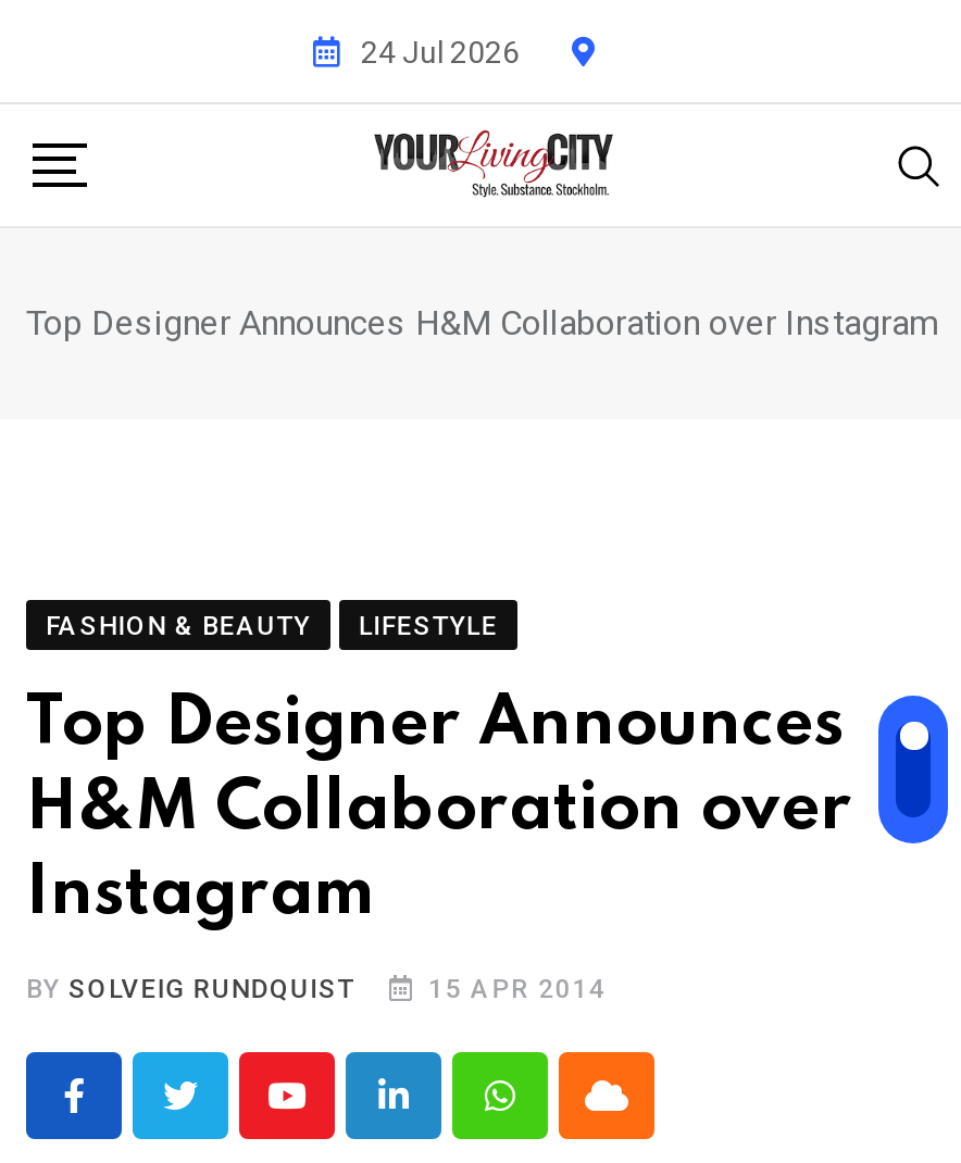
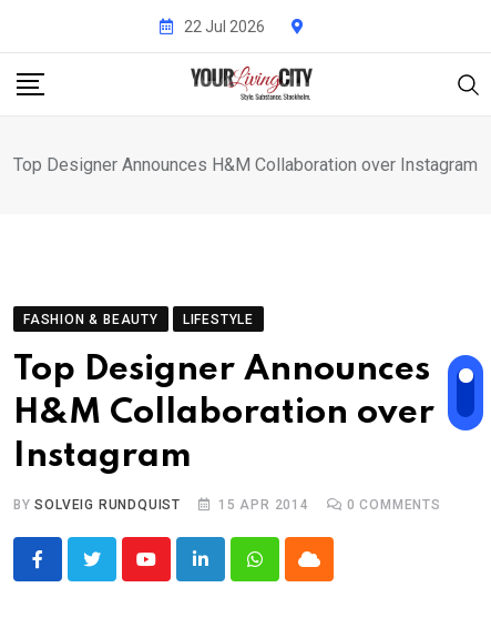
[361,34,520,68] 24 Jul 2026 -> [184,17,265,35] 22 Jul 2026
none -> [347,497,441,513] 0 COMMENTS

